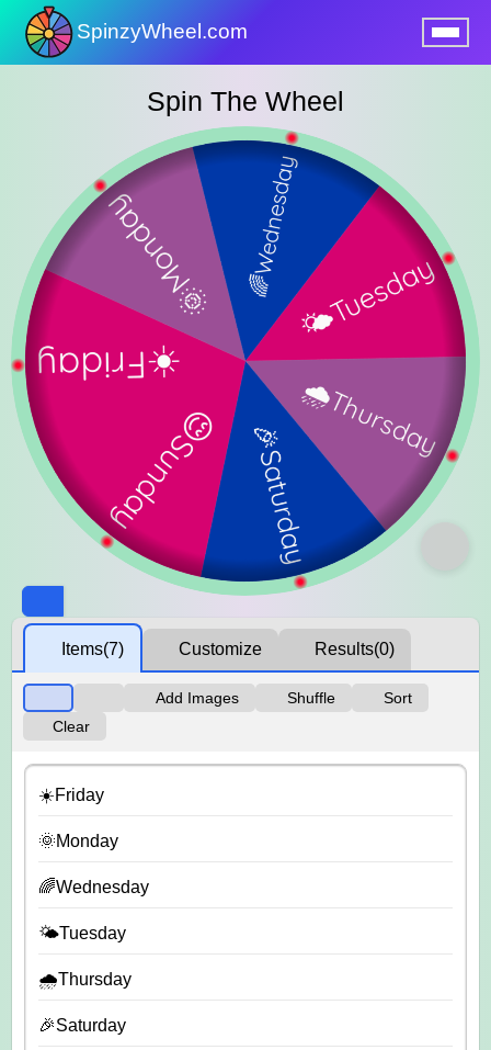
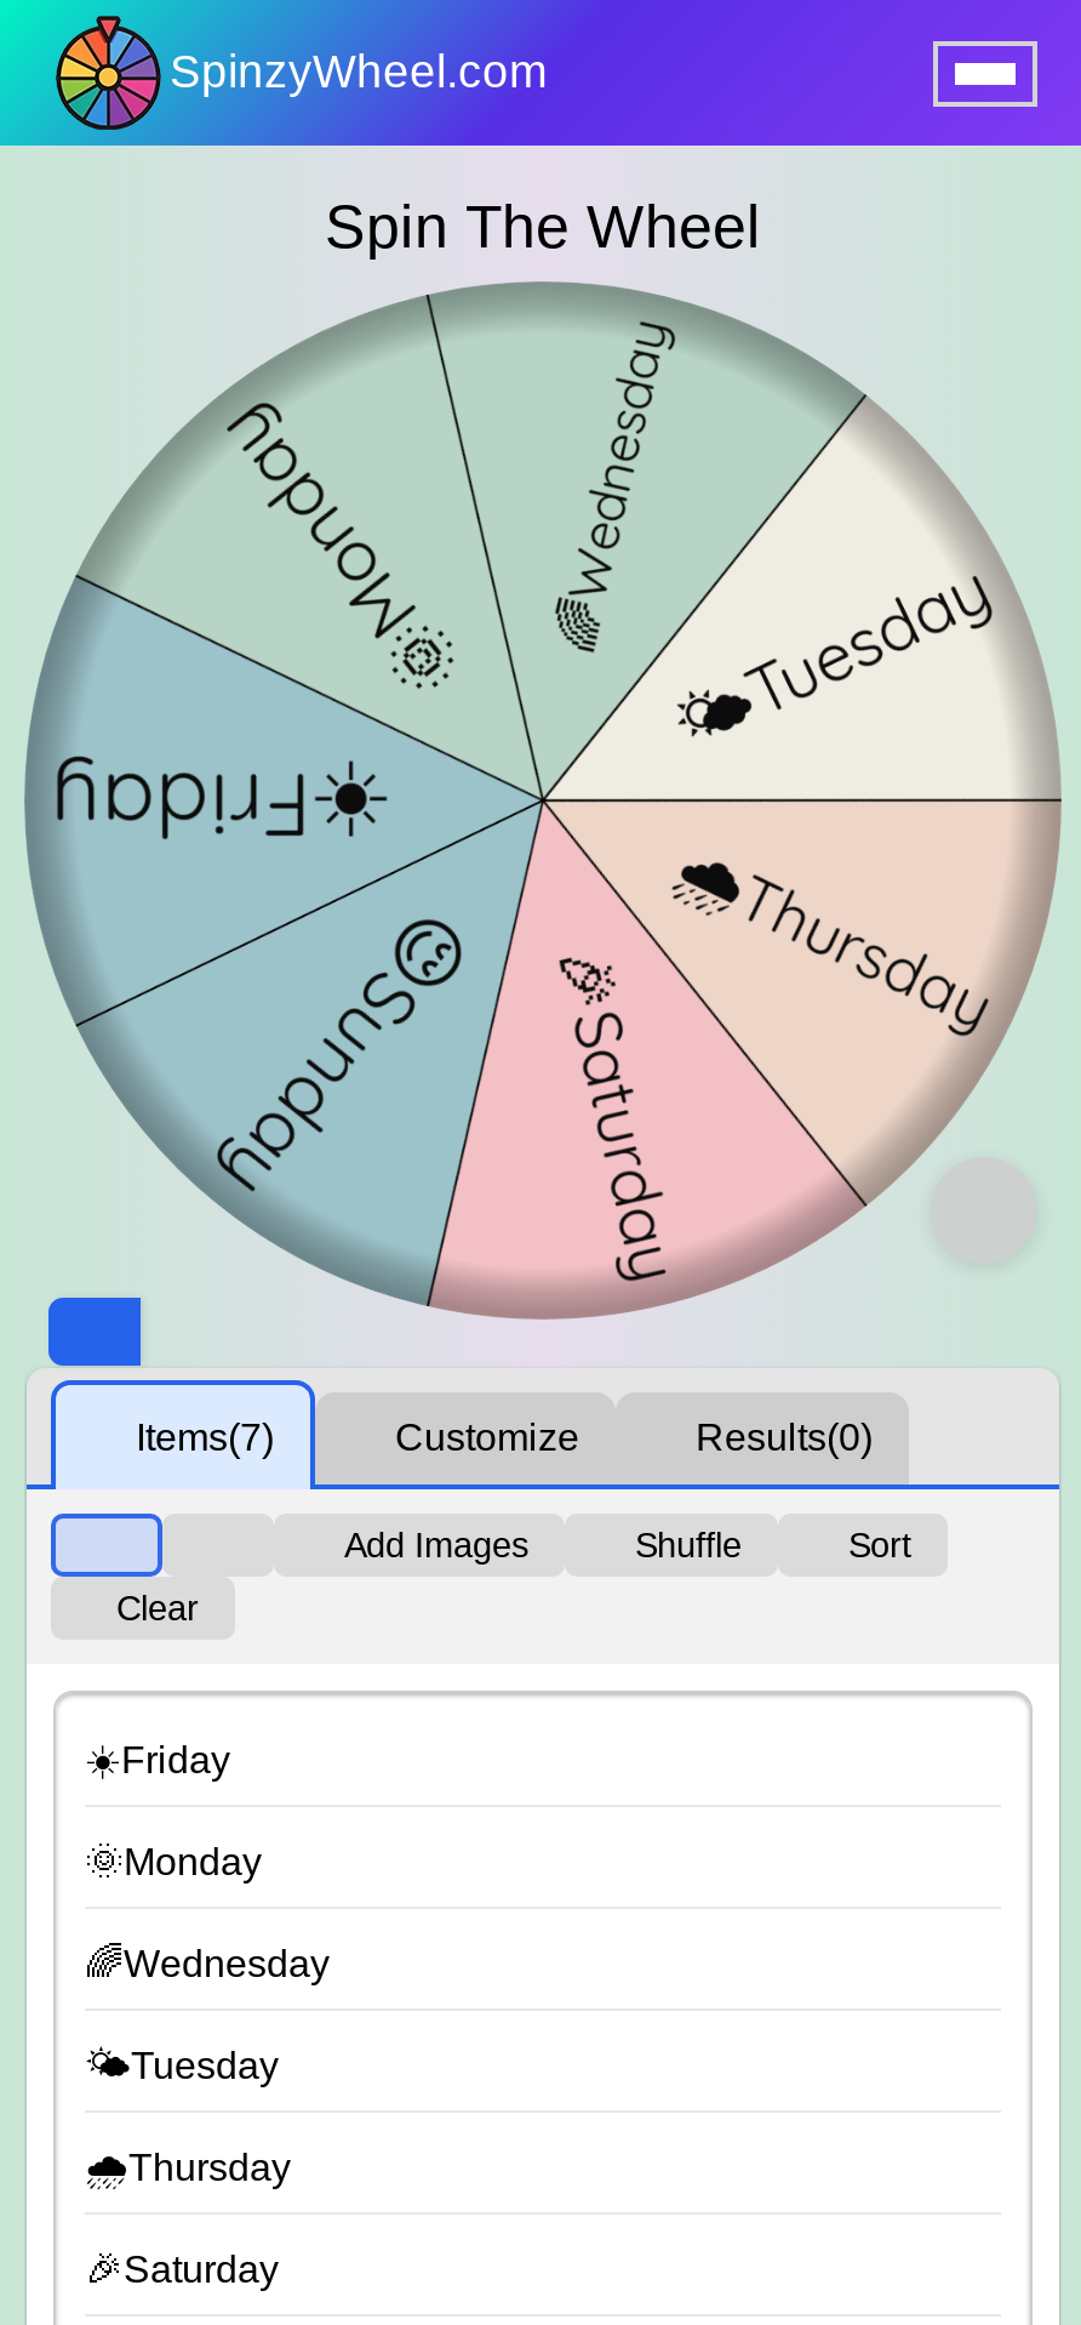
[12,127,479,596] [image] -> [24,281,1064,1320] [image]

